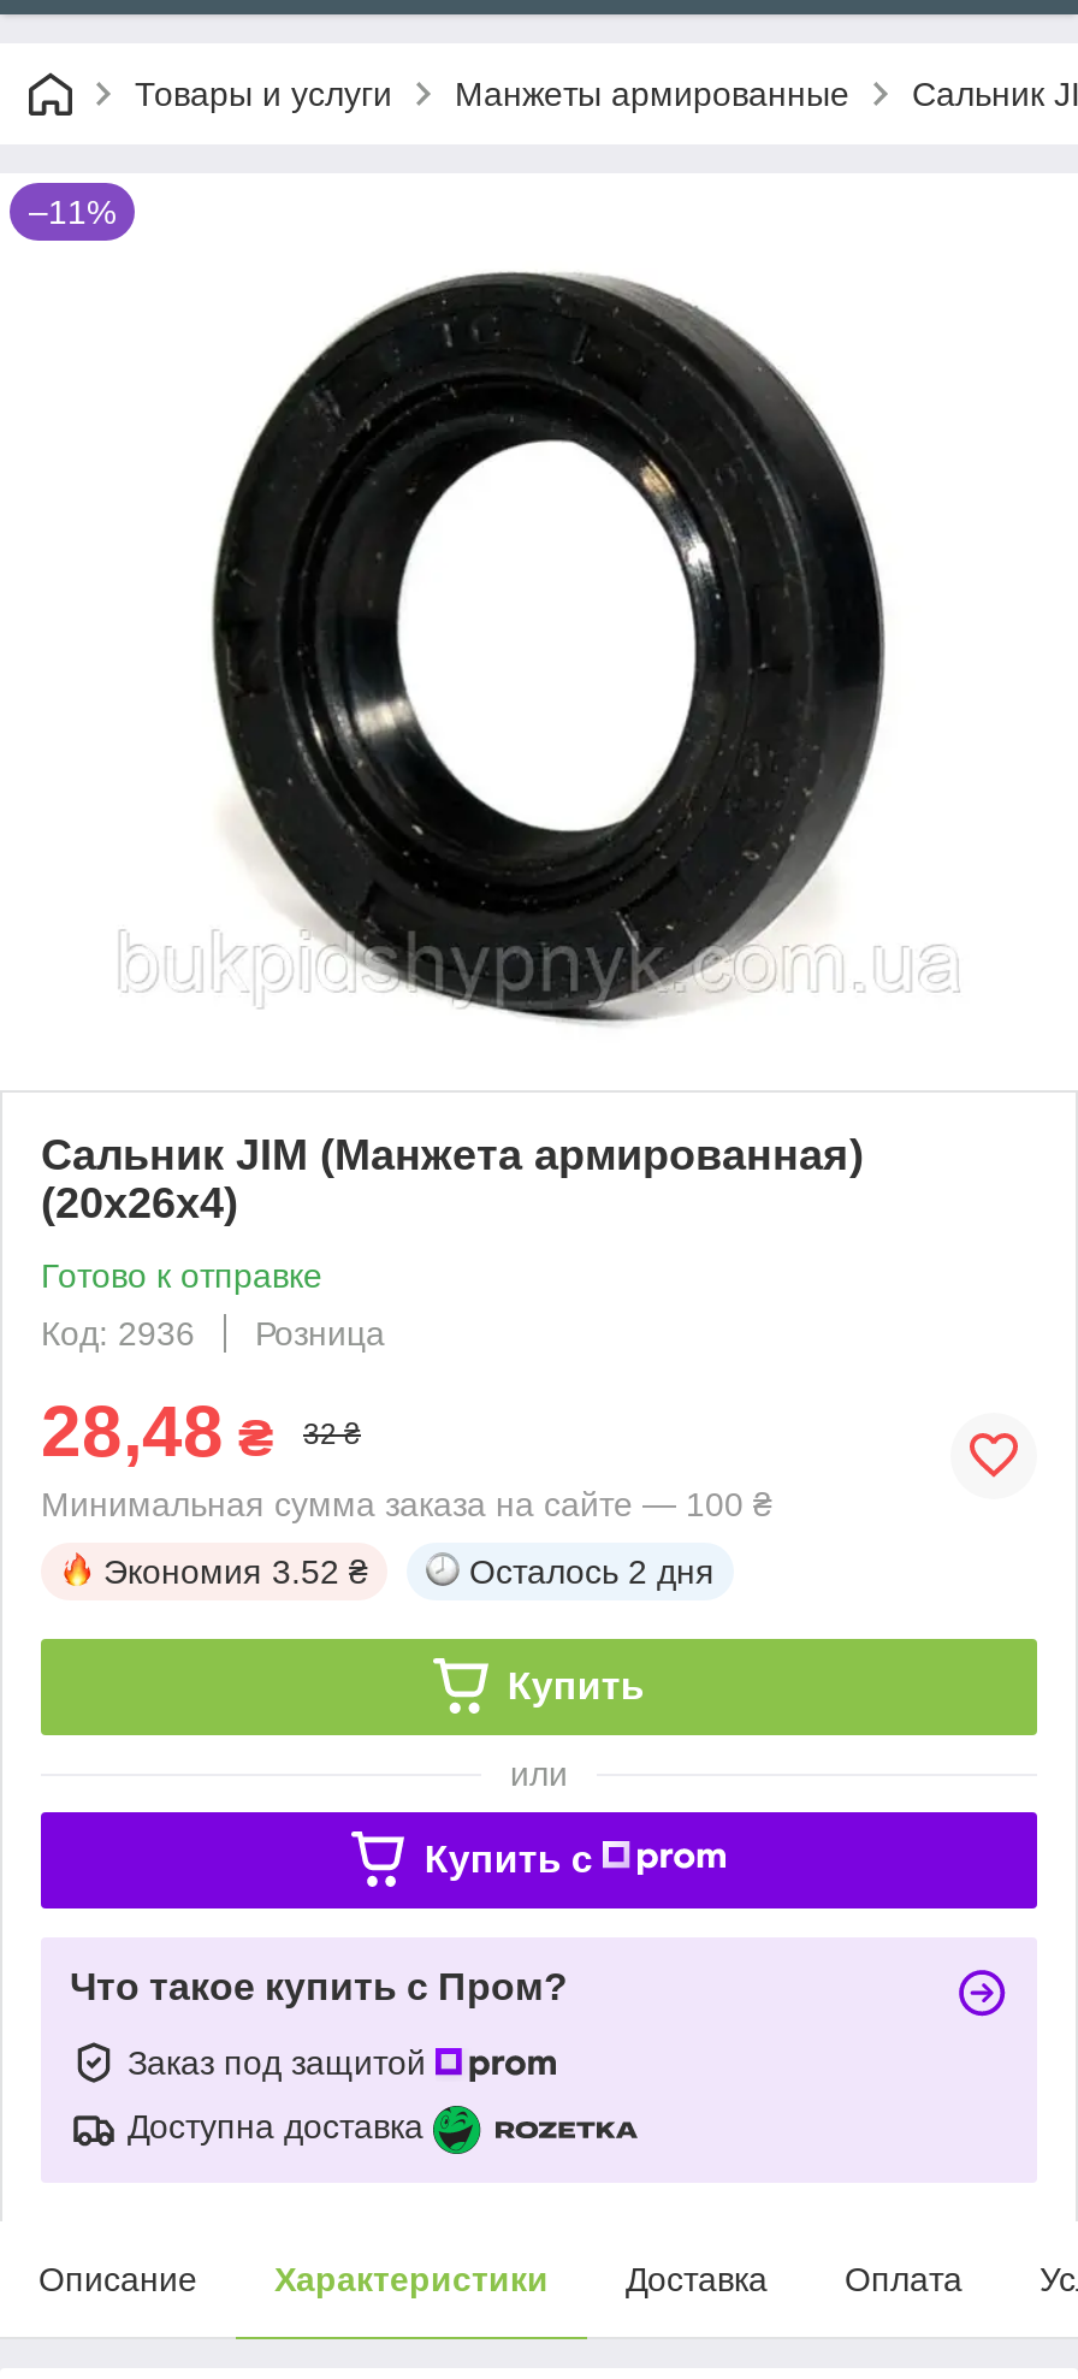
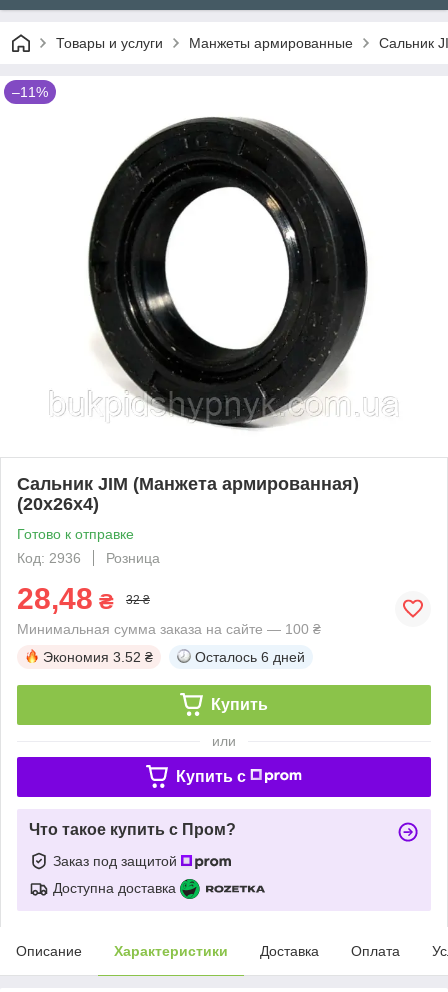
[469,1552,715,1590] Осталось 2 дня -> [195,649,305,665] Осталось 6 дней

